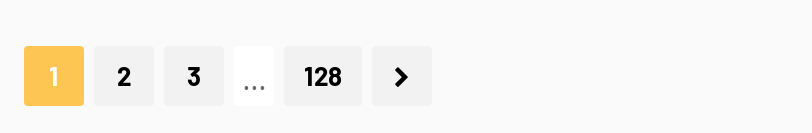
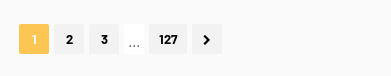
[304,60,342,92] 128 -> [159,31,177,47] 127

